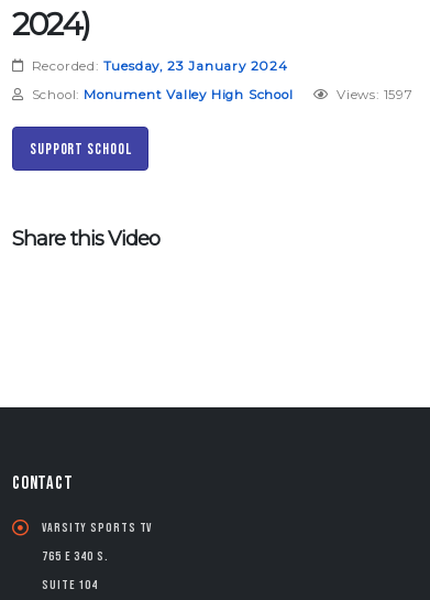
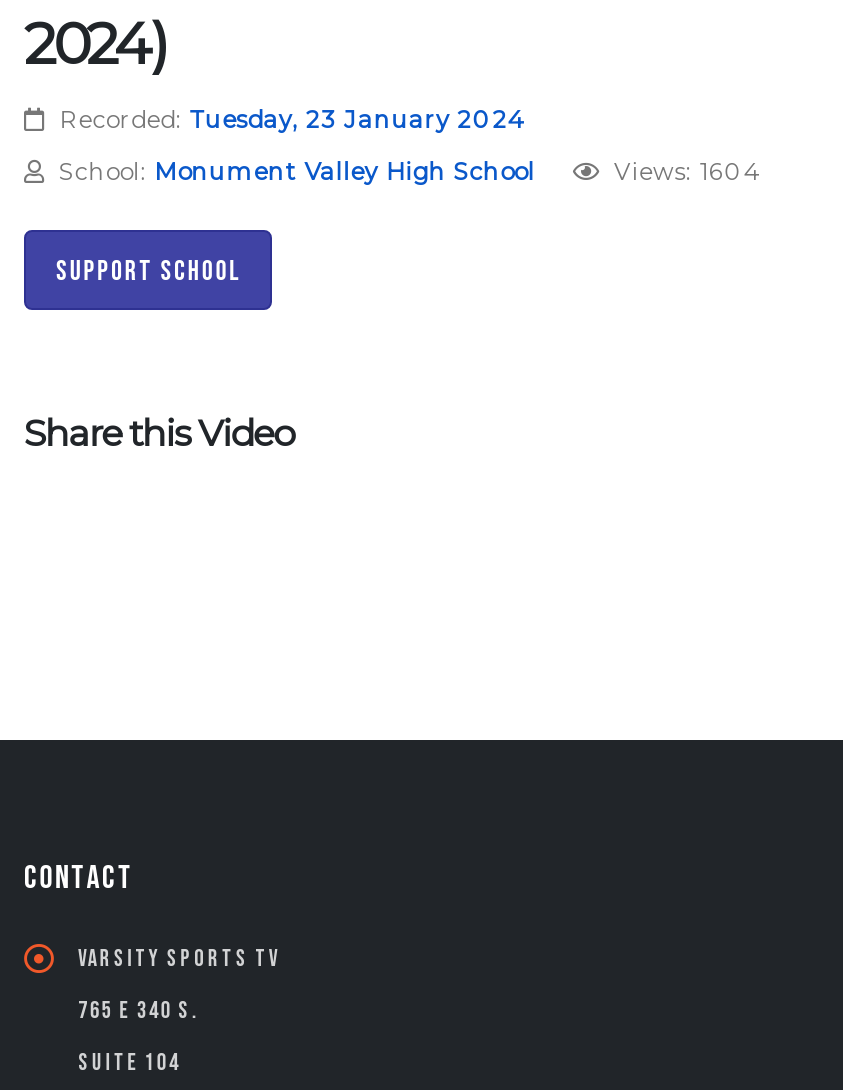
[332,87,413,102] Views: 1597 -> [606,158,762,186] Views: 1604

